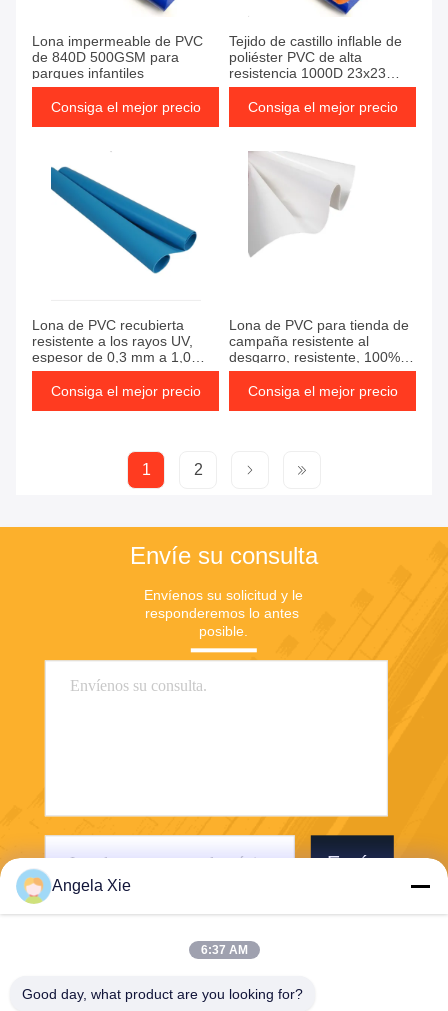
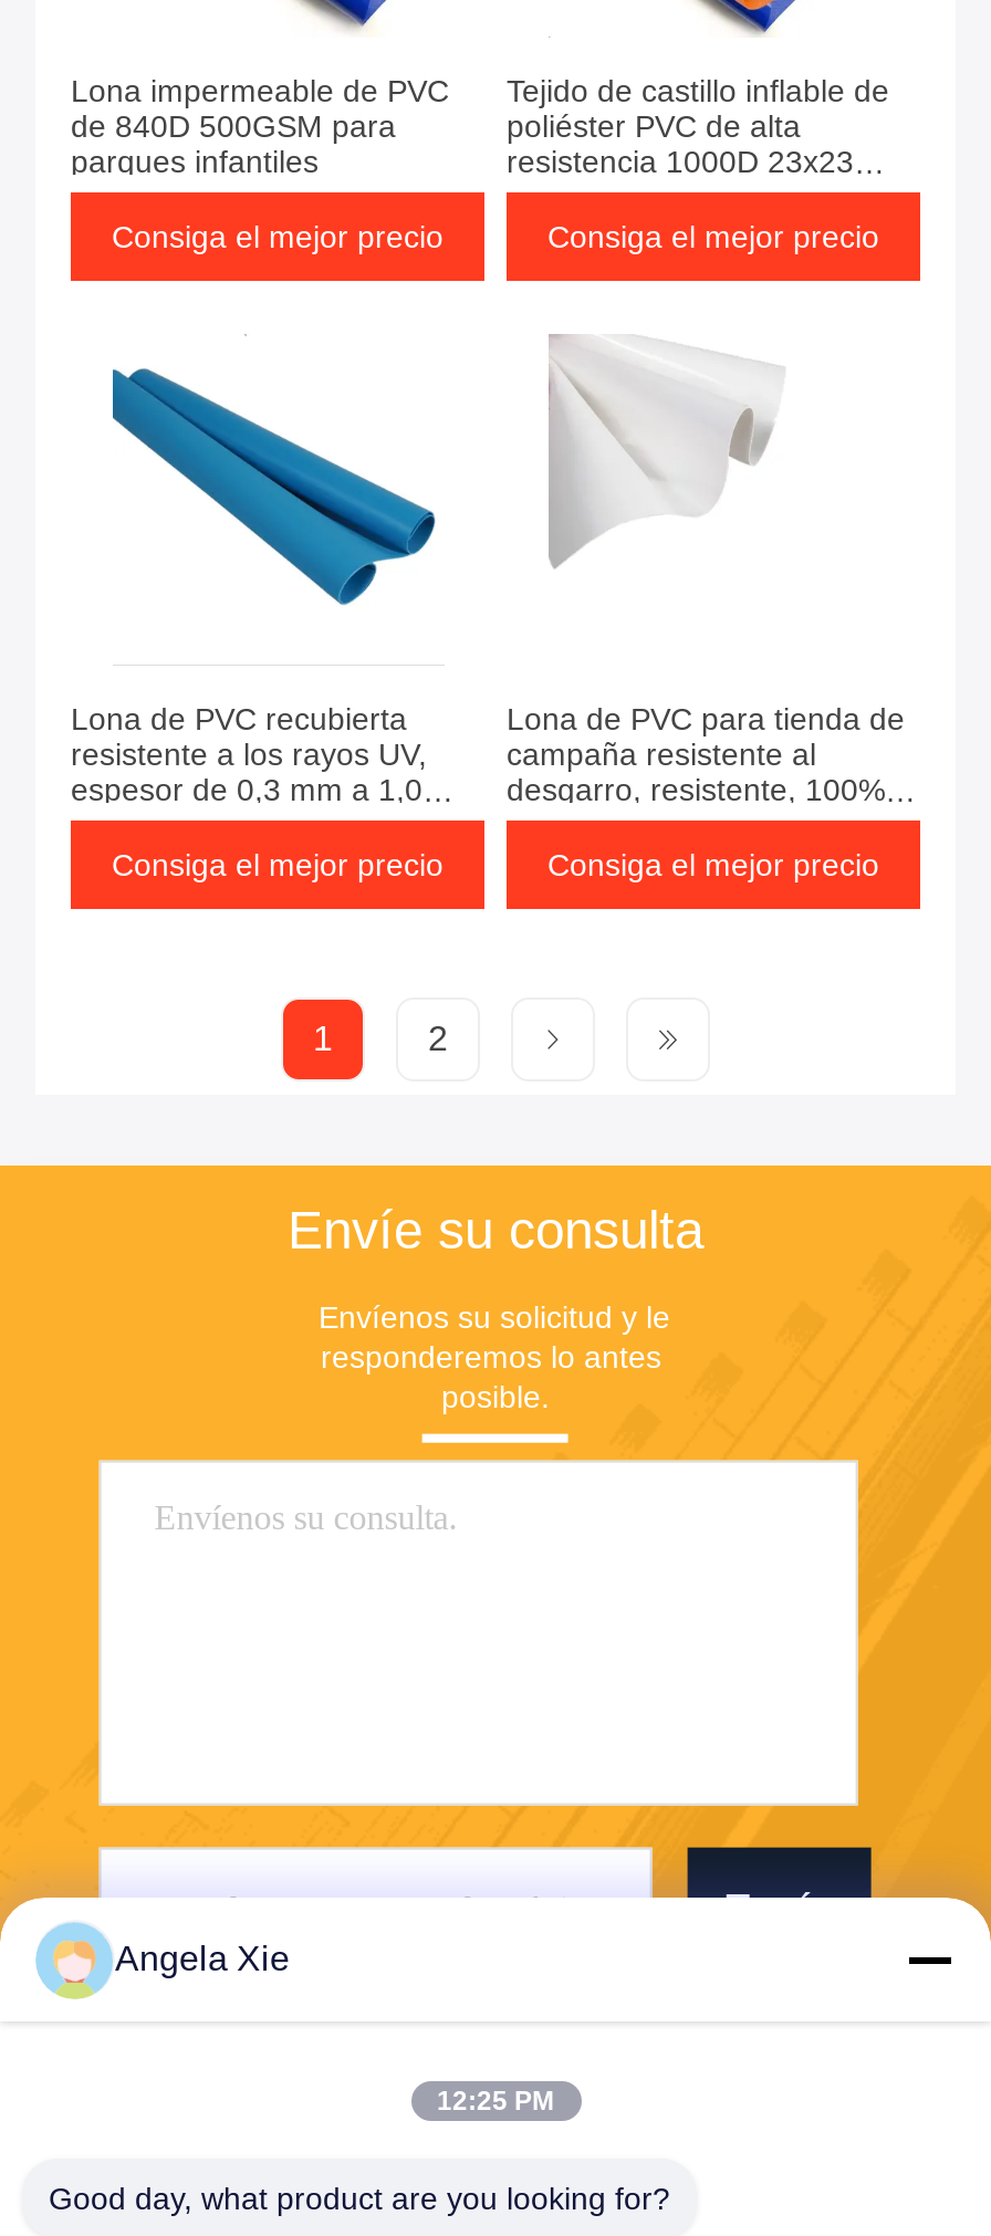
[200,943,247,957] 6:37 AM -> [437,2086,554,2117] 12:25 PM

